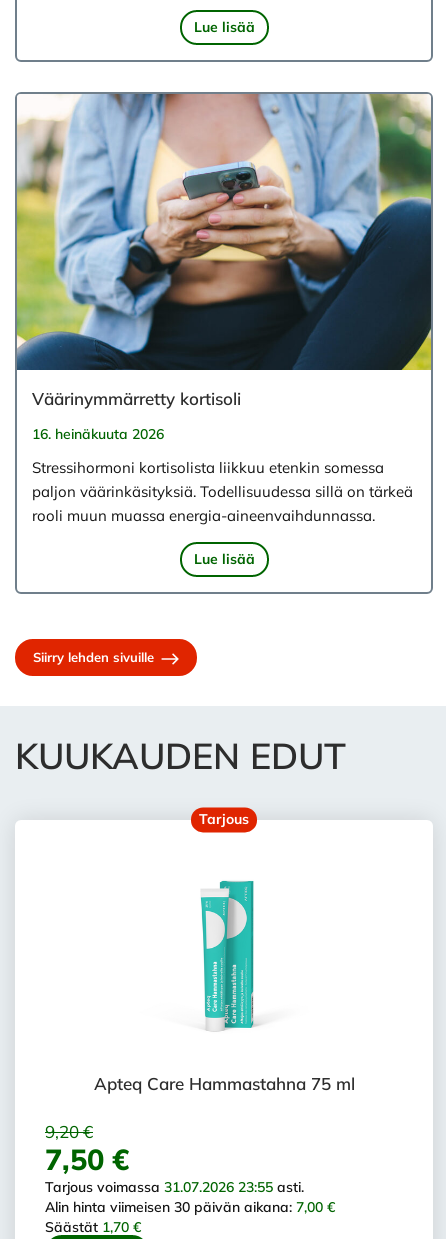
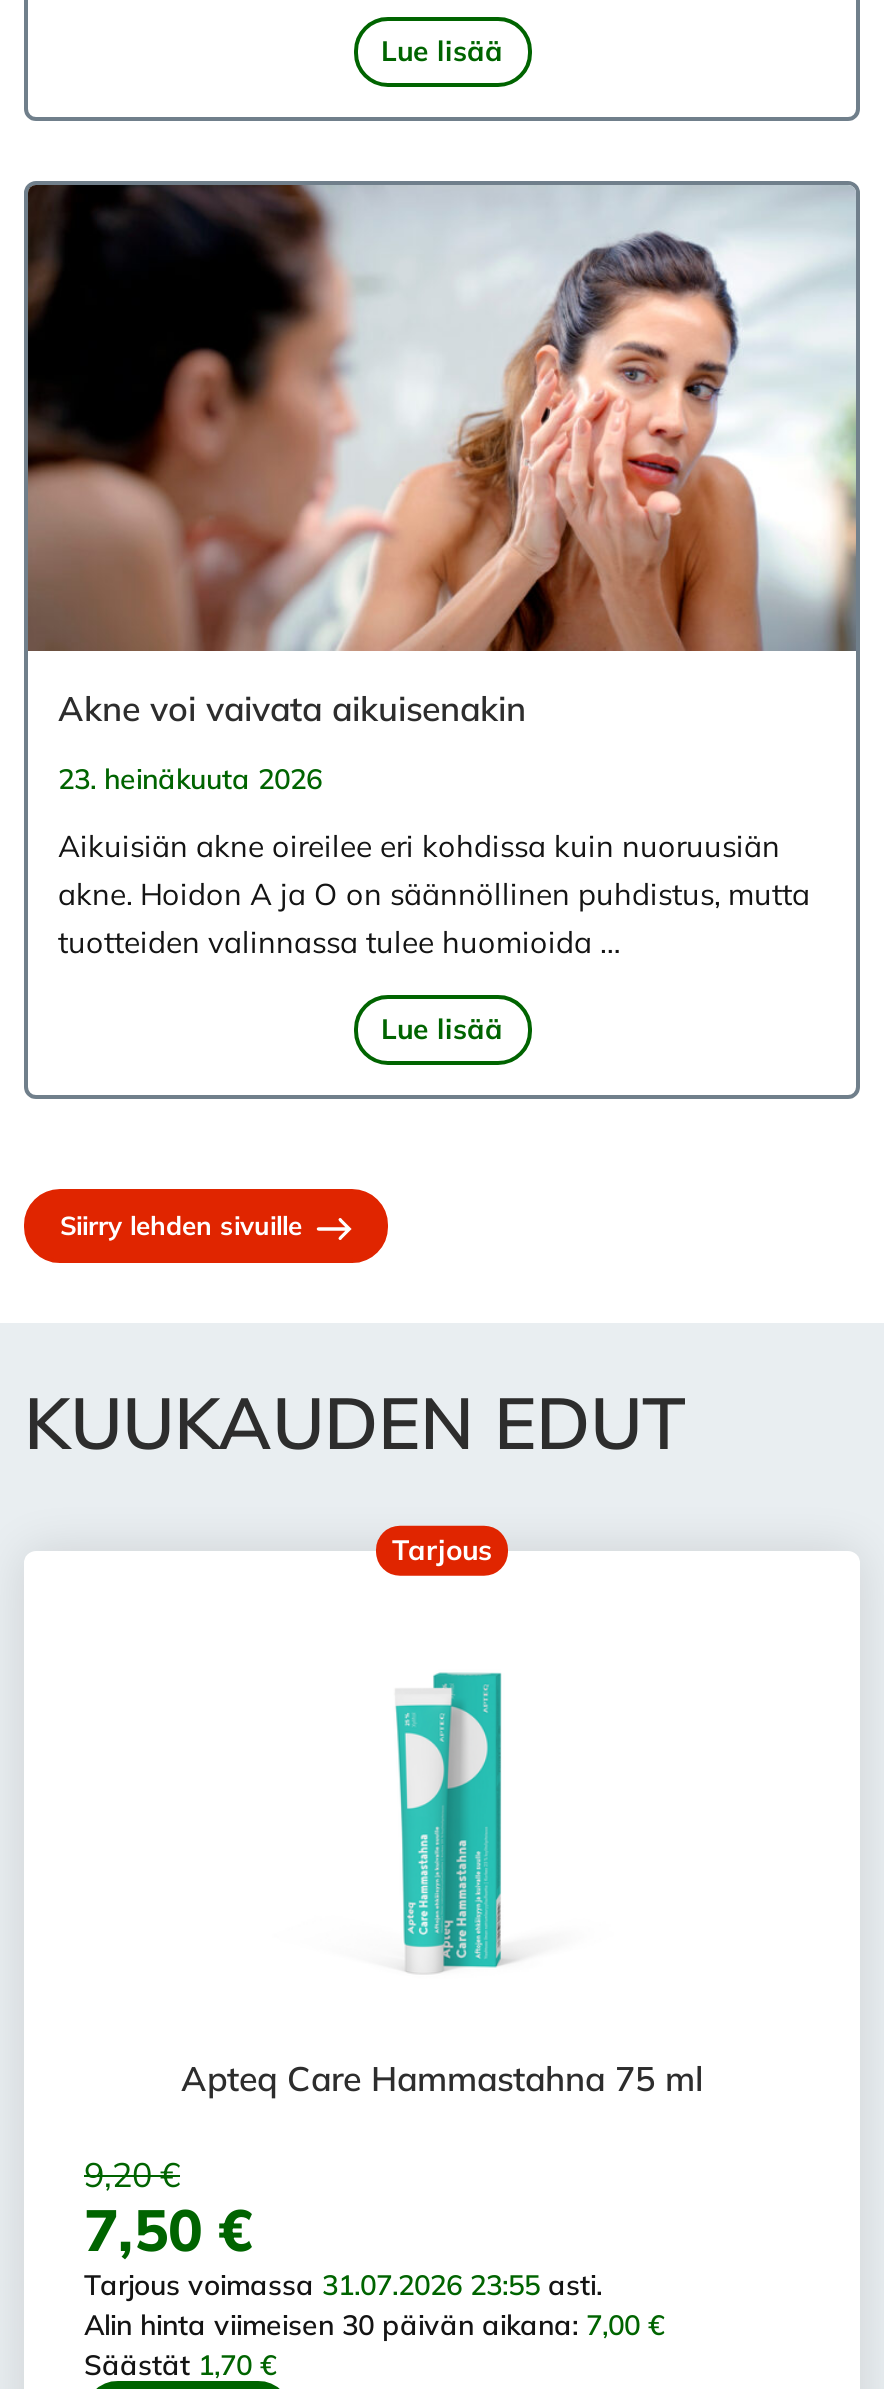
[16,93,432,409] [image] | Väärinymmärretty kortisoli -> [26,183,856,729] [image] | Akne voi vaivata aikuisenakin
[32,425,164,443] 16. heinäkuuta 2026 -> [58,761,322,797] 23. heinäkuuta 2026
[32,458,413,525] Stressihormoni kortisolista liikkuu etenkin somessa | paljon väärinkäsityksiä. Todellisuudessa sillä on tärkeä | rooli muun muassa energia-aineenvaihdunnassa. -> [58,827,810,961] Aikuisiän akne oireilee eri kohdissa kuin nuoruusiän | akne. Hoidon A ja O on säännöllinen puhdistus, mutta | tuotteiden valinnassa tulee huomioida …

